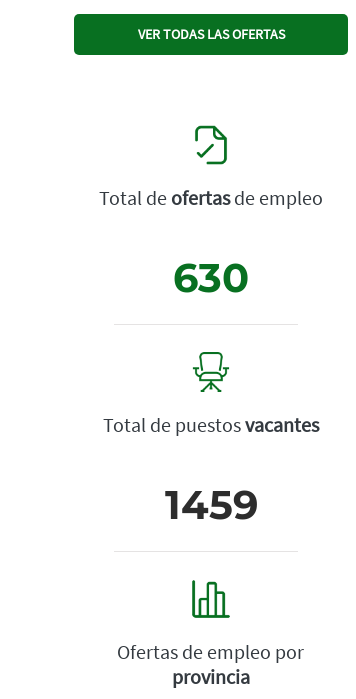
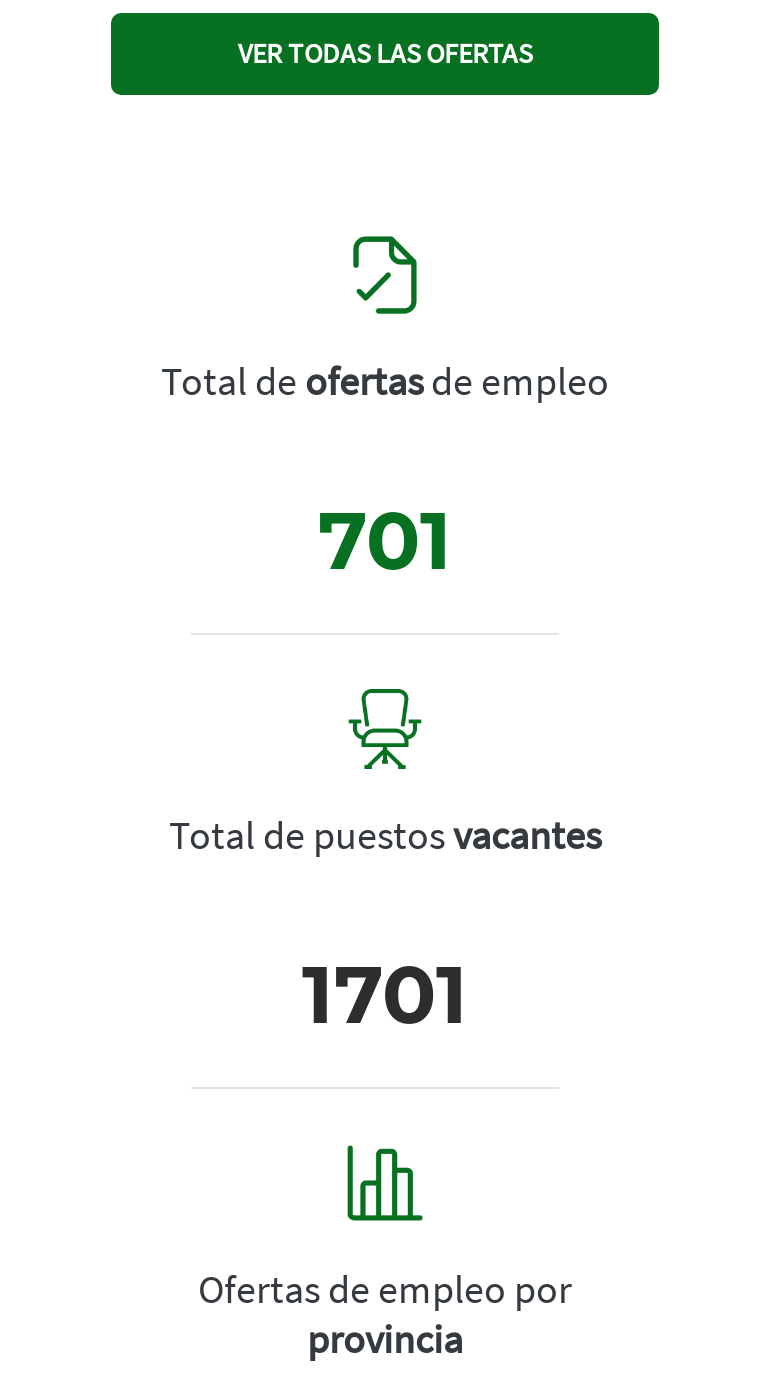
[173,253,249,302] 630 -> [318,490,452,588] 701
[164,480,257,529] 1459 -> [302,944,468,1042] 1701

